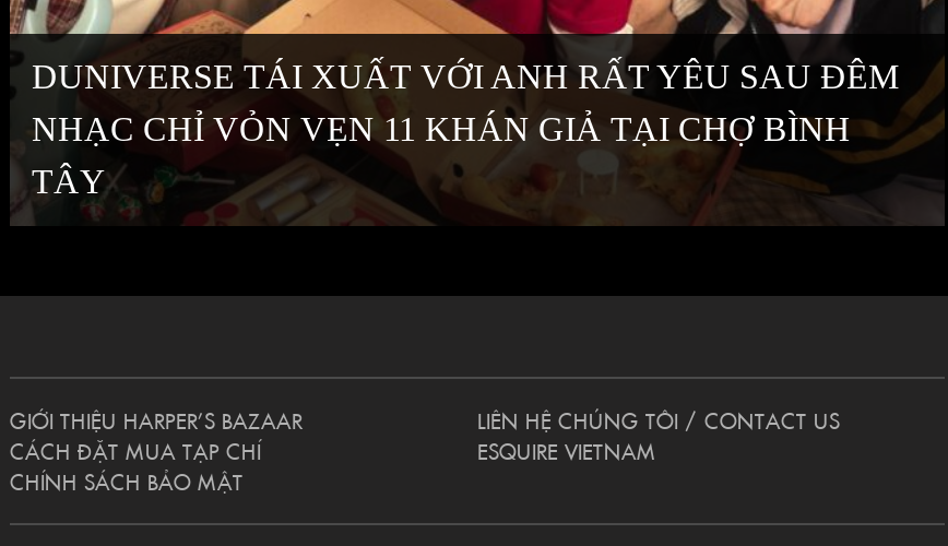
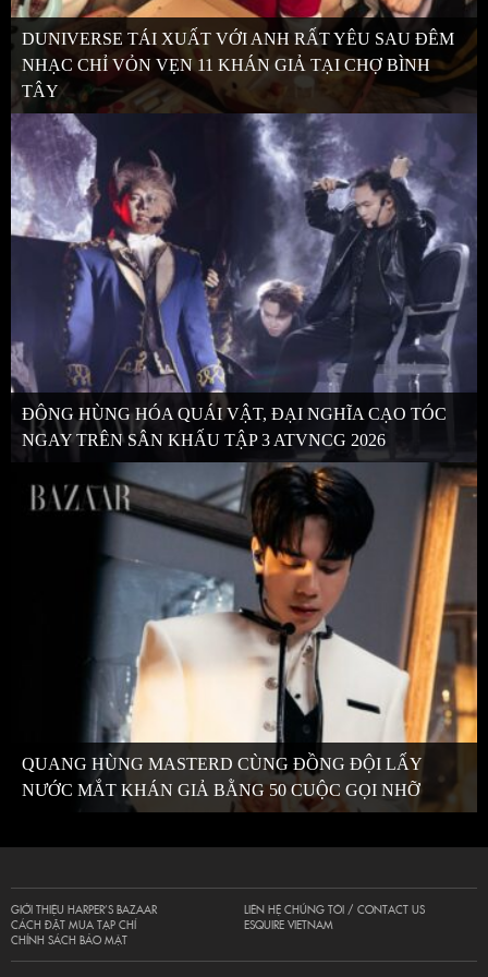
none -> [10,112,477,450] [image] | ĐÔNG HÙNG HÓA QUÁI VẬT, ĐẠI NGHĨA CẠO TÓC | NGAY TRÊN SÂN KHẤU TẬP 3 ATVNCG 2026
none -> [11,458,478,799] [image] | QUANG HÙNG MASTERD CÙNG ĐỒNG ĐỘI LẤY | NƯỚC MẮT KHÁN GIẢ BẰNG 50 CUỘC GỌI NHỠ

